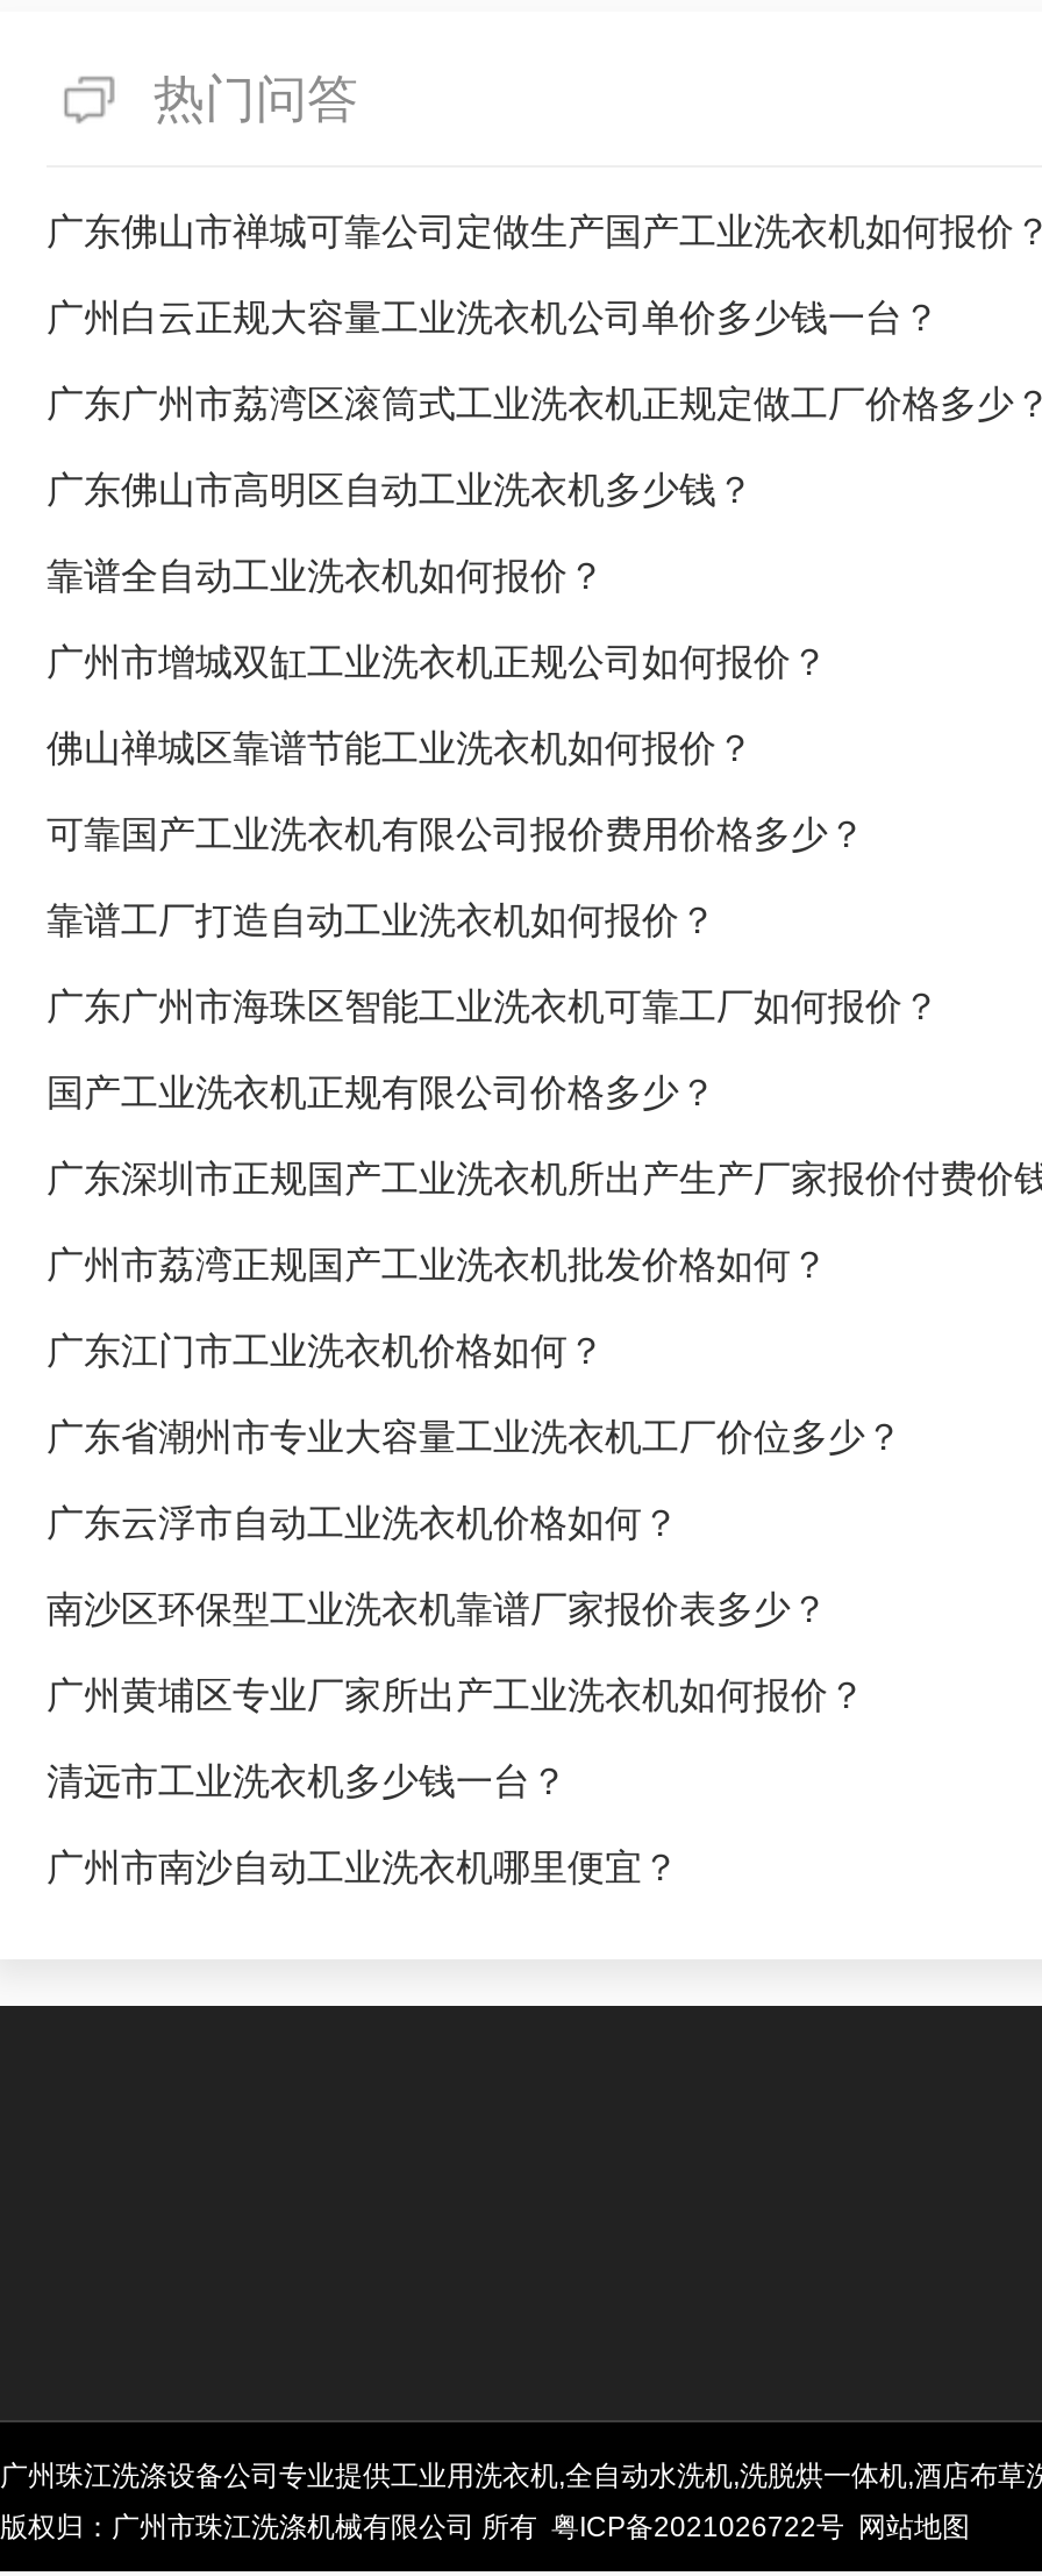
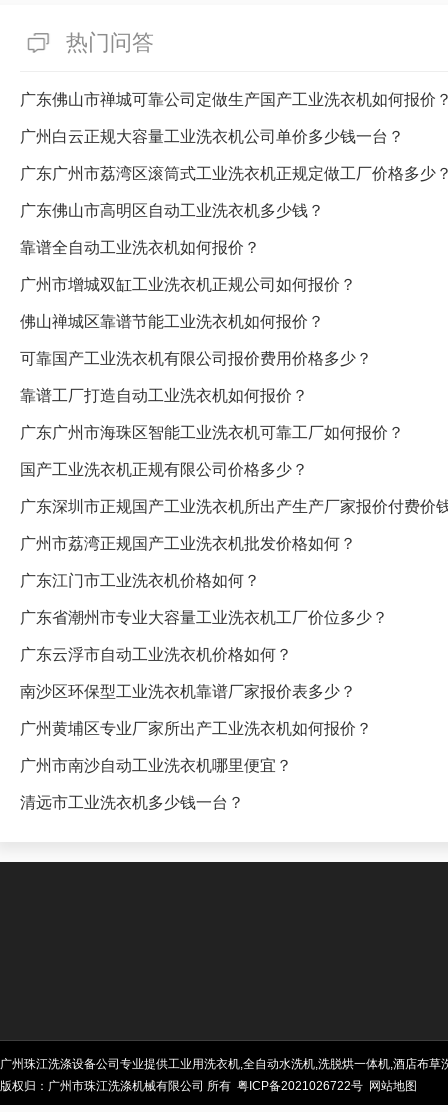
moved [47,1762,568,1801] -> [20,794,244,811]: 清远市工业洗衣机多少钱一台？
moved [47,1848,679,1887] -> [20,757,292,774]: 广州市南沙自动工业洗衣机哪里便宜？

